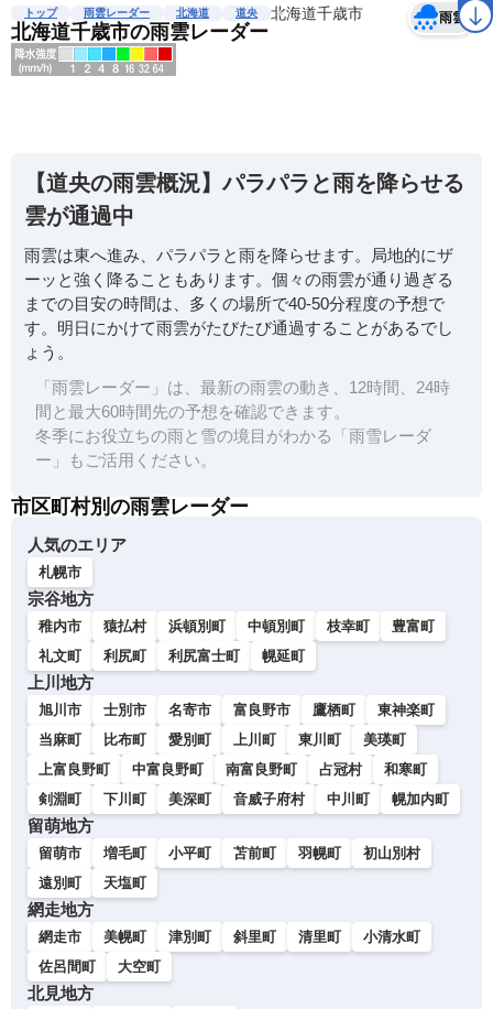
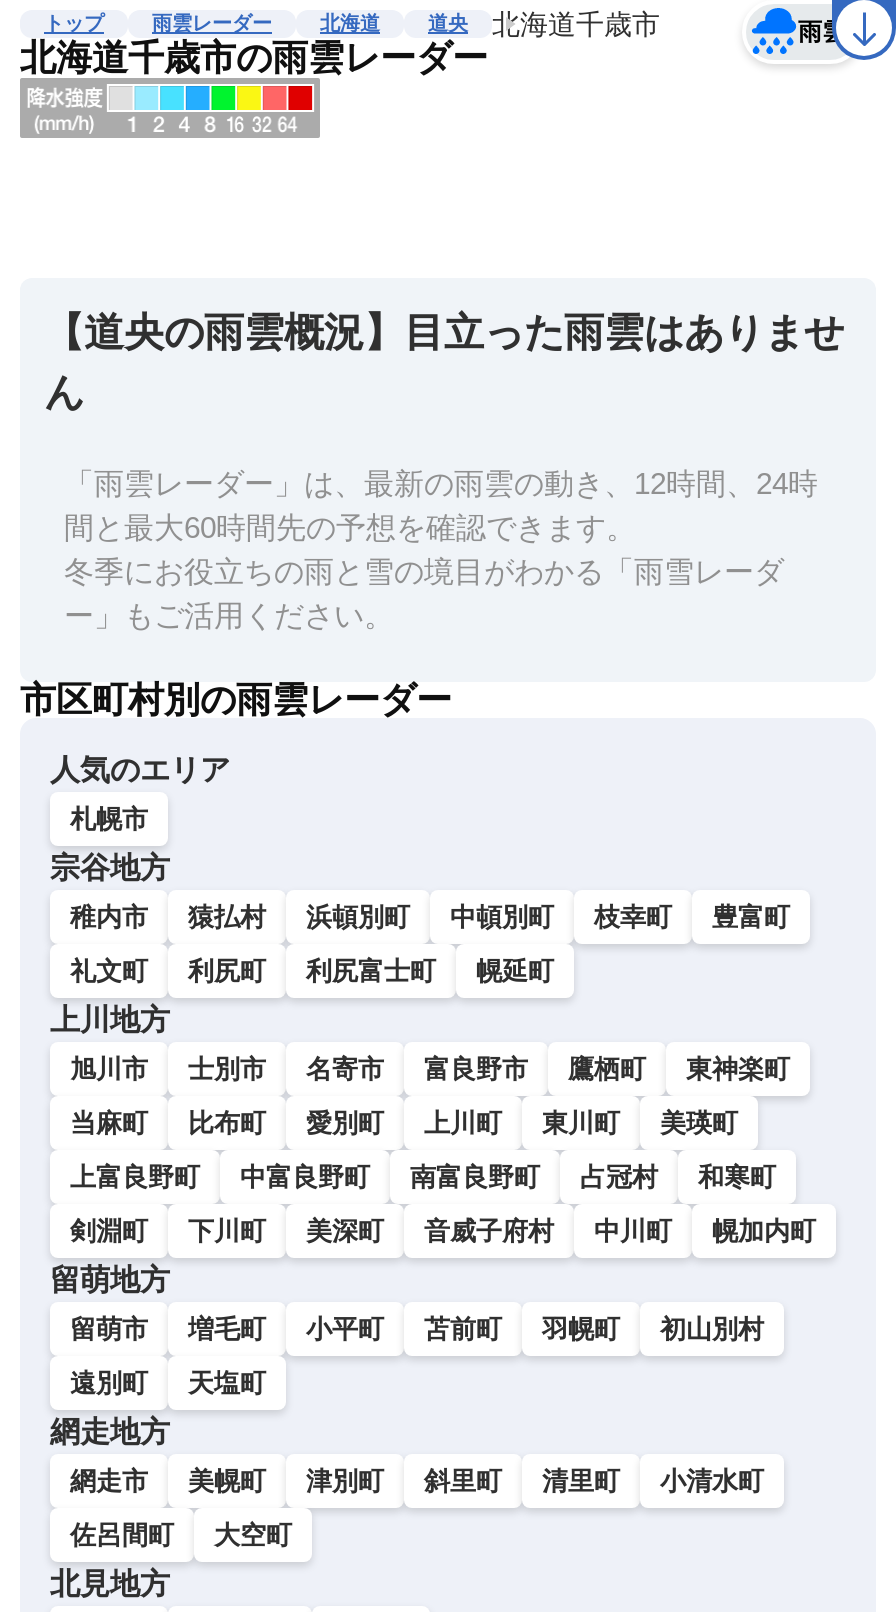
[24,171,464,361] 【道央の雨雲概況】パラパラと雨を降らせる | 雲が通過中 | 雨雲は東へ進み、パラパラと雨を降らせます。局地的にザ | ーッと強く降ることもあります。個々の雨雲が通り過ぎる | までの目安の時間は、多くの場所で40-50分程度の予想で | す。明日にかけて雨雲がたびたび通過することがあるでし | ょう。 -> [44,310,844,414] 【道央の雨雲概況】目立った雨雲はありませ | ん

